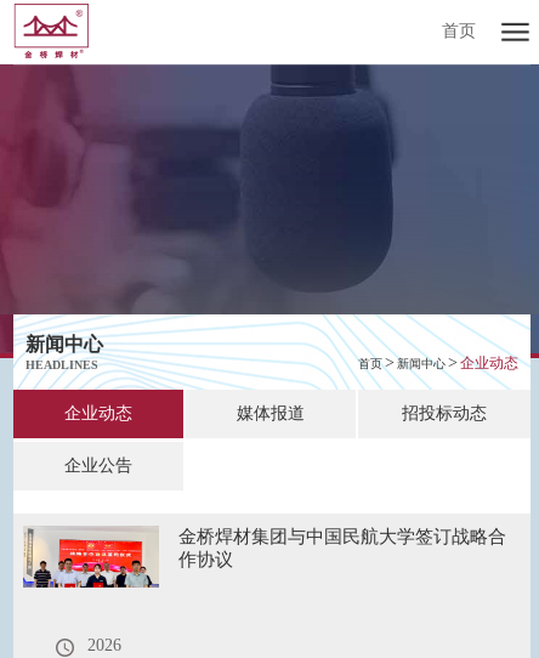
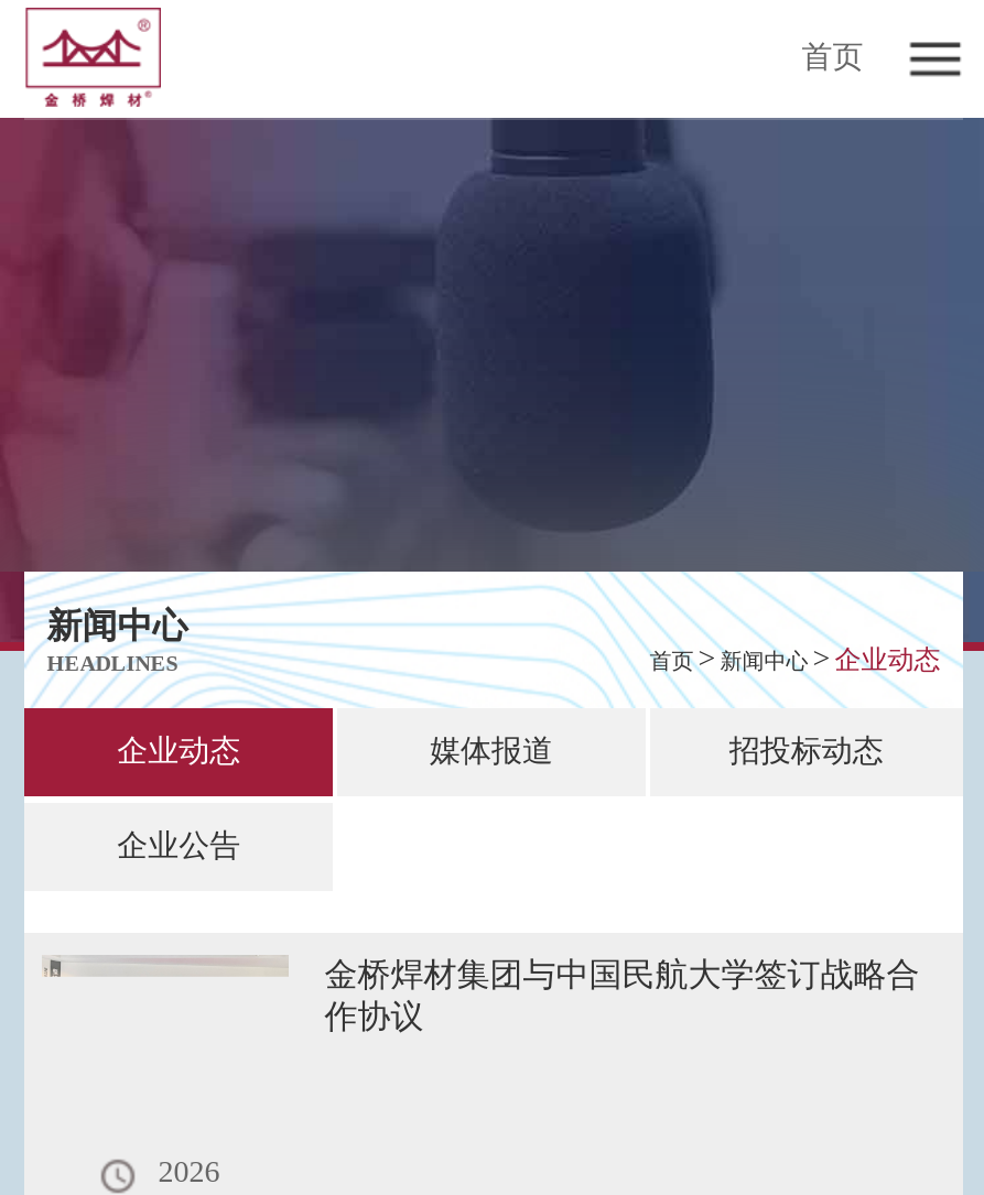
[22,538,160,589] [image] -> none

